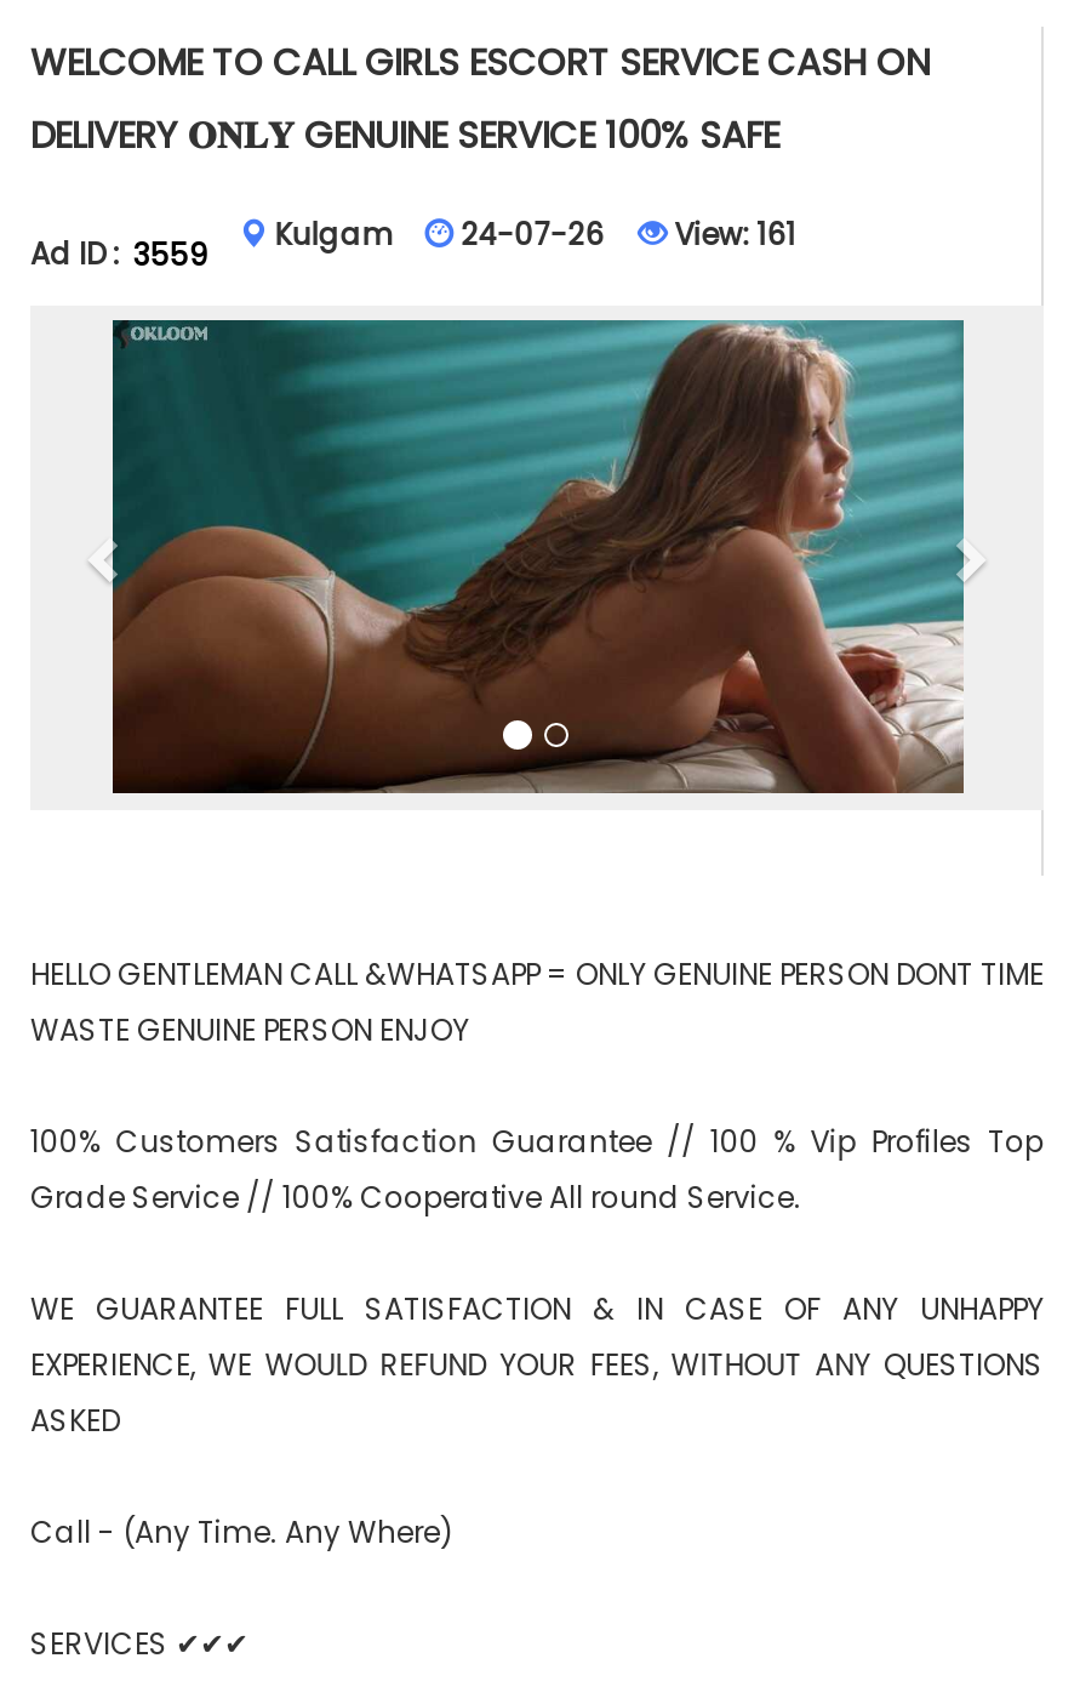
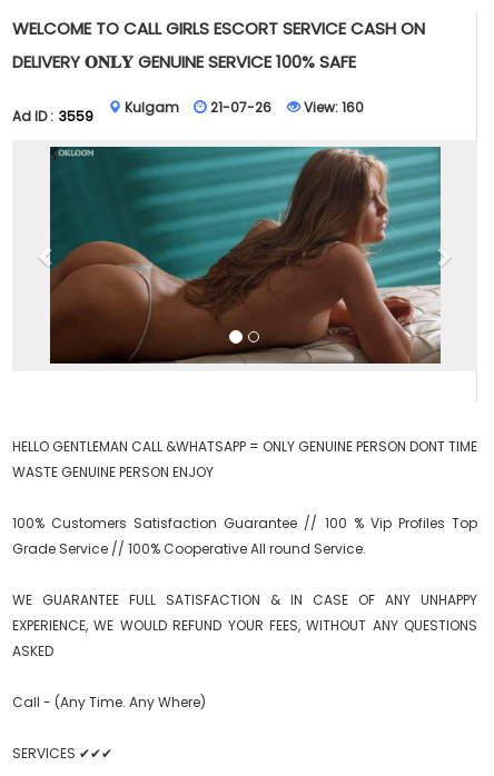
[461,213,604,255] 24-07-26 -> [210,98,271,117] 21-07-26
[667,213,796,255] View: 161 -> [300,98,364,117] View: 160

